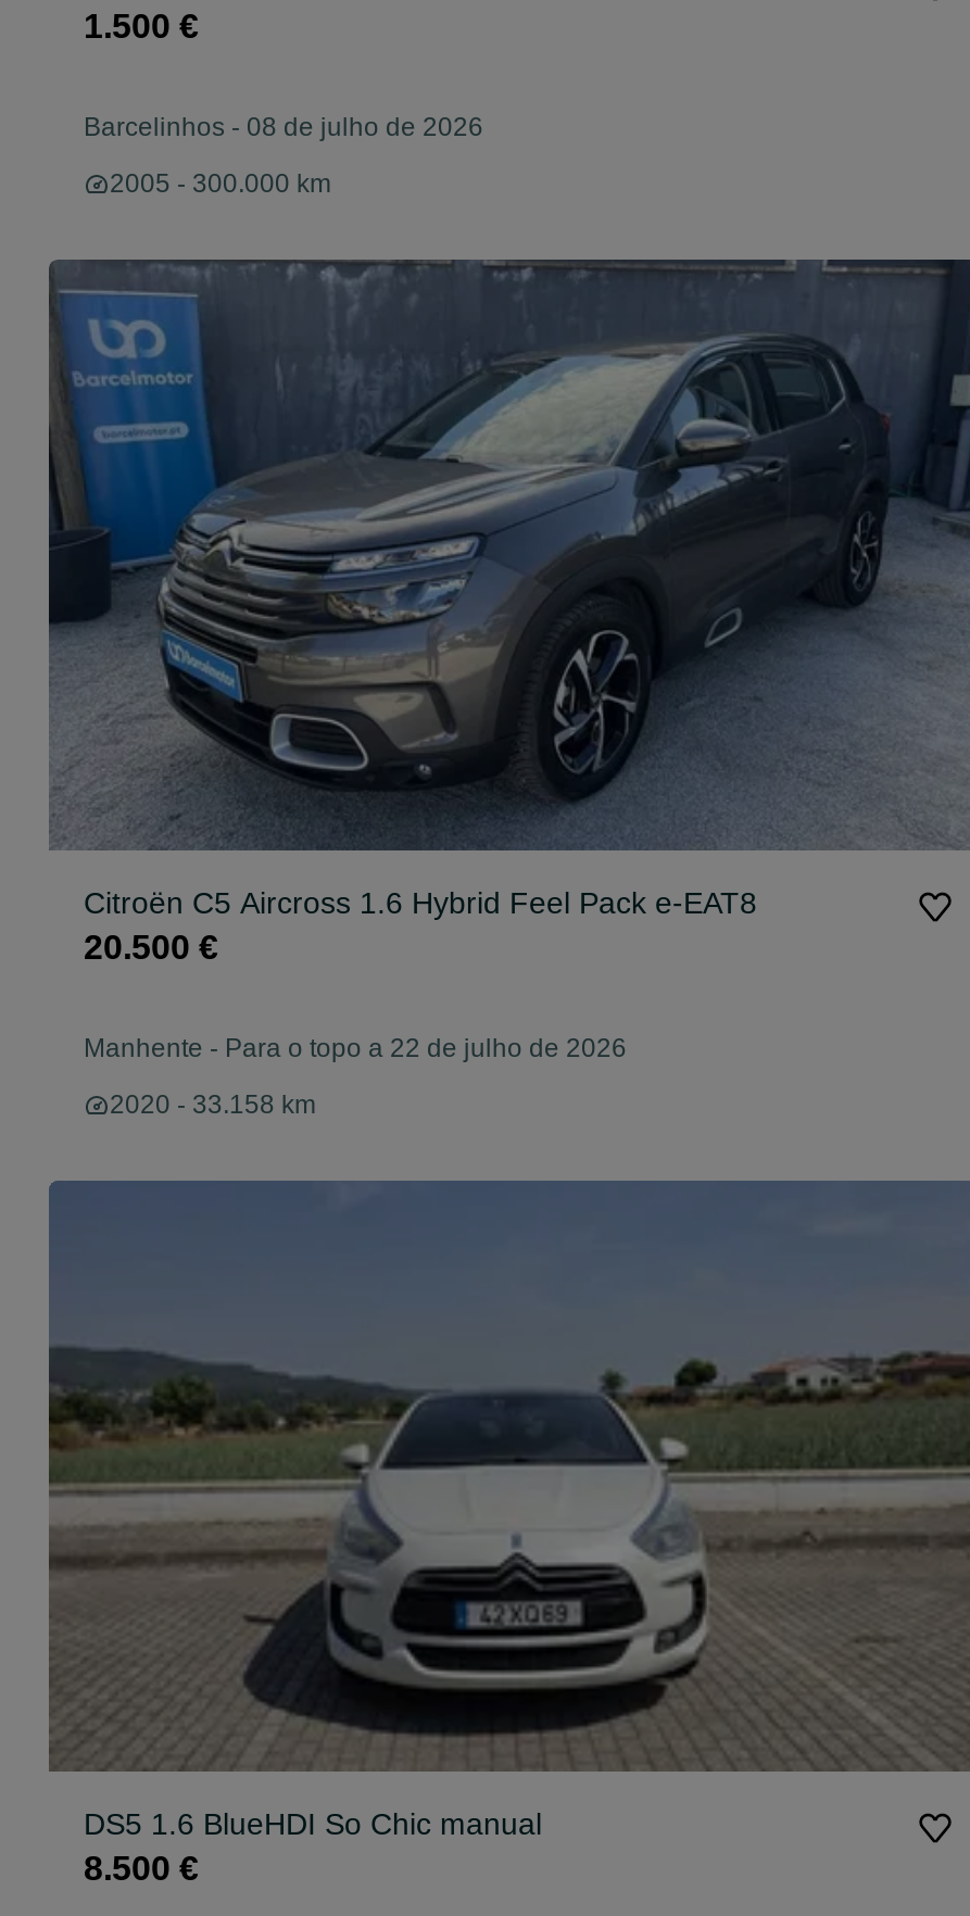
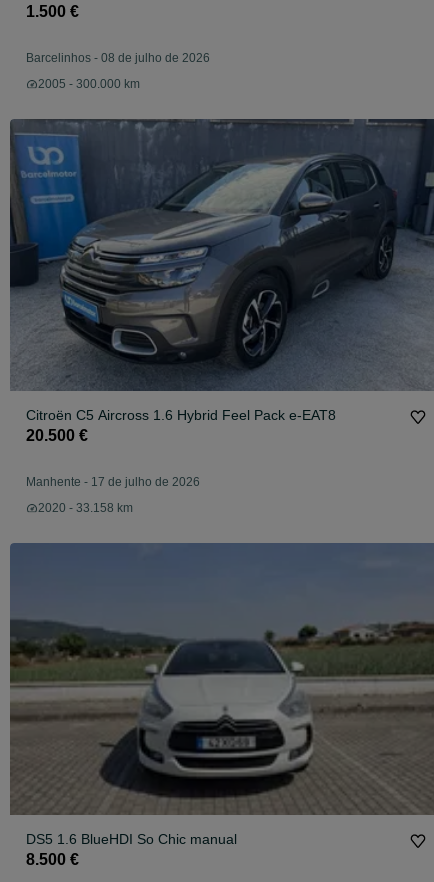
[84,1033,627,1063] Manhente - Para o topo a 22 de julho de 2026 -> [26,475,200,489] Manhente - 17 de julho de 2026

